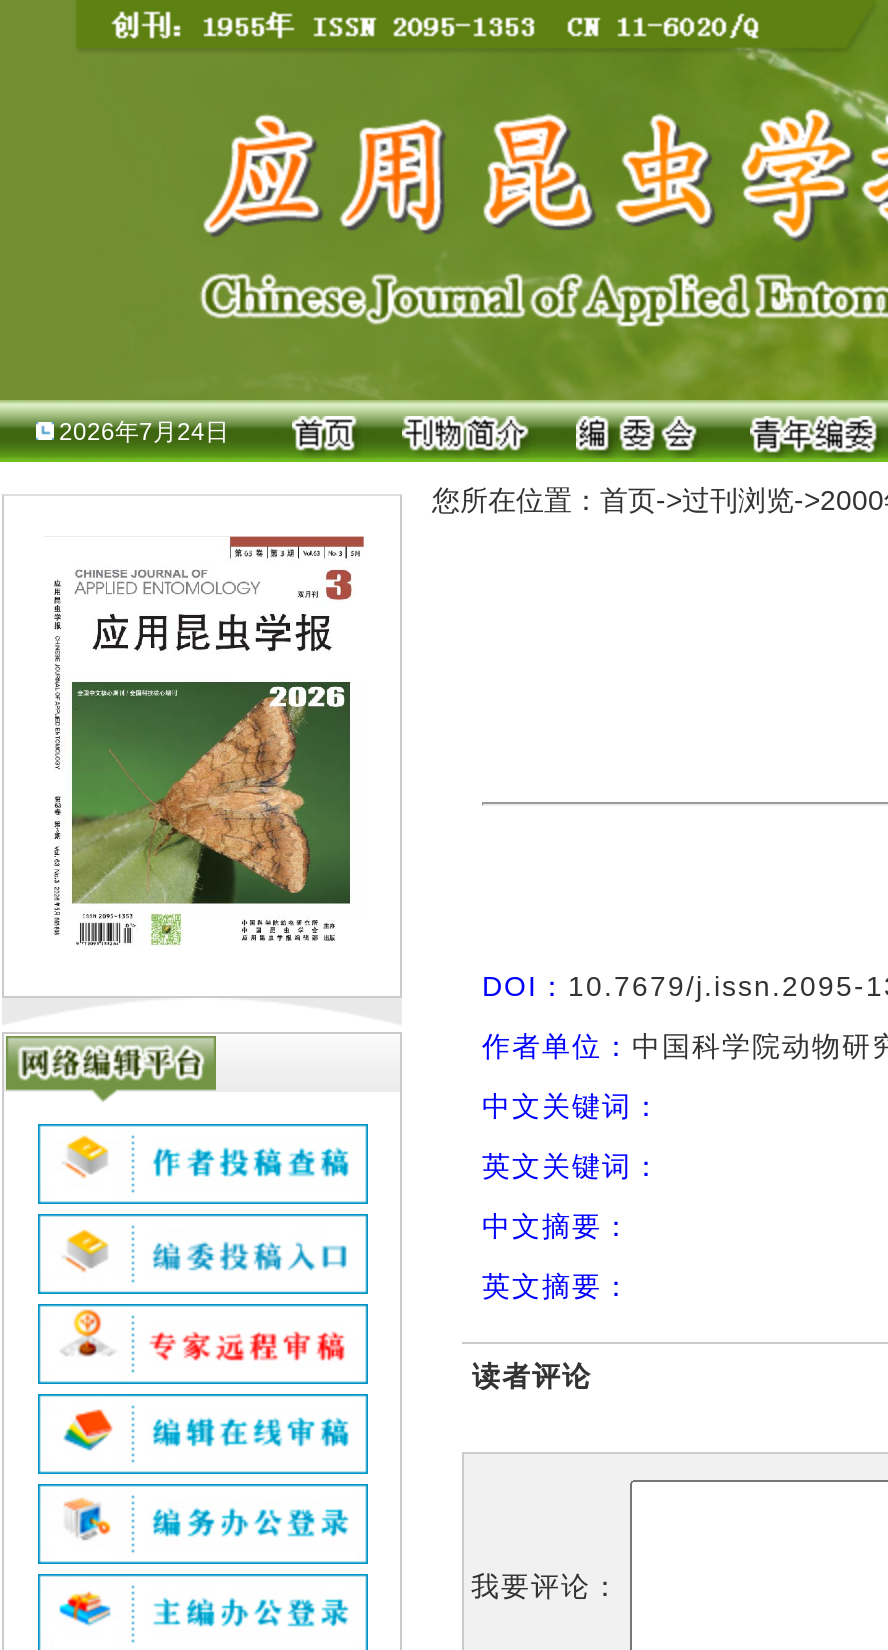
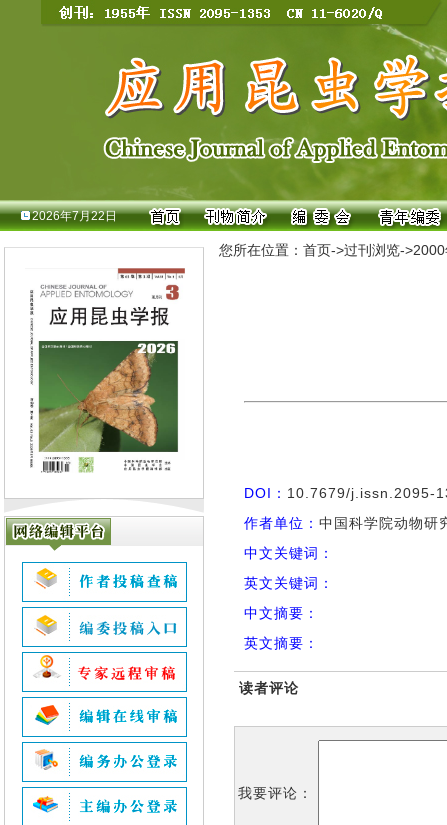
[53,418,229,446] 2026年7月24日 -> [29,209,117,223] 2026年7月22日

